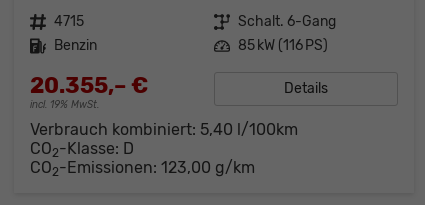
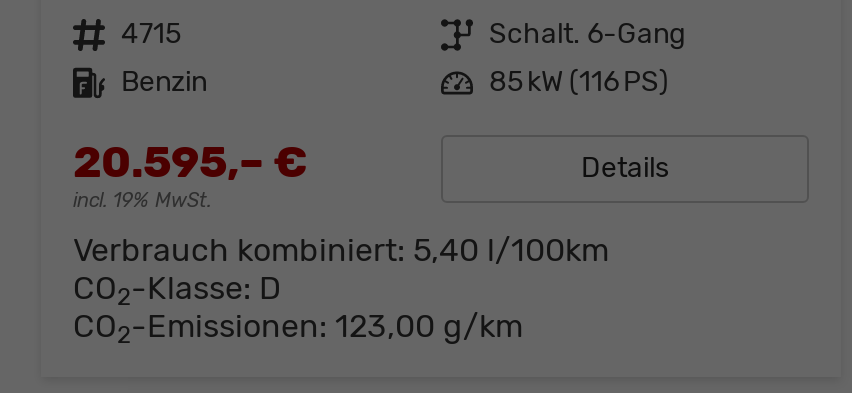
[30,72,148,99] 20.355,– € -> [73,134,307,188] 20.595,– €

